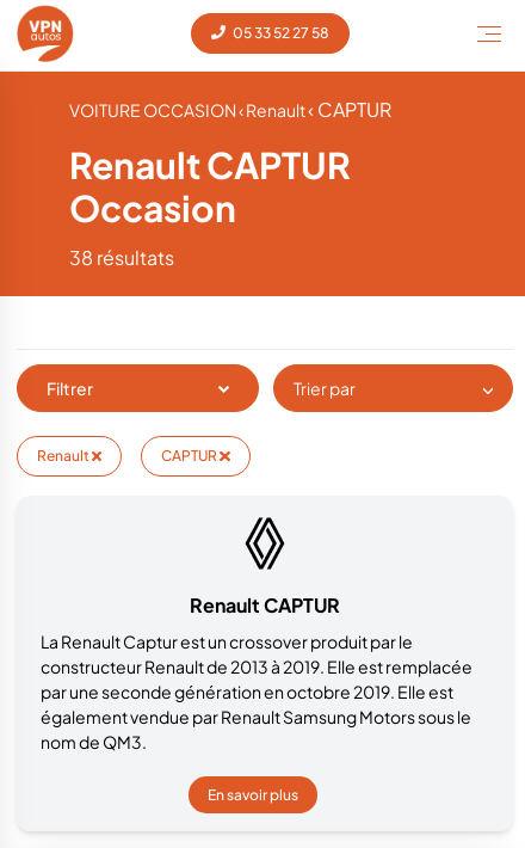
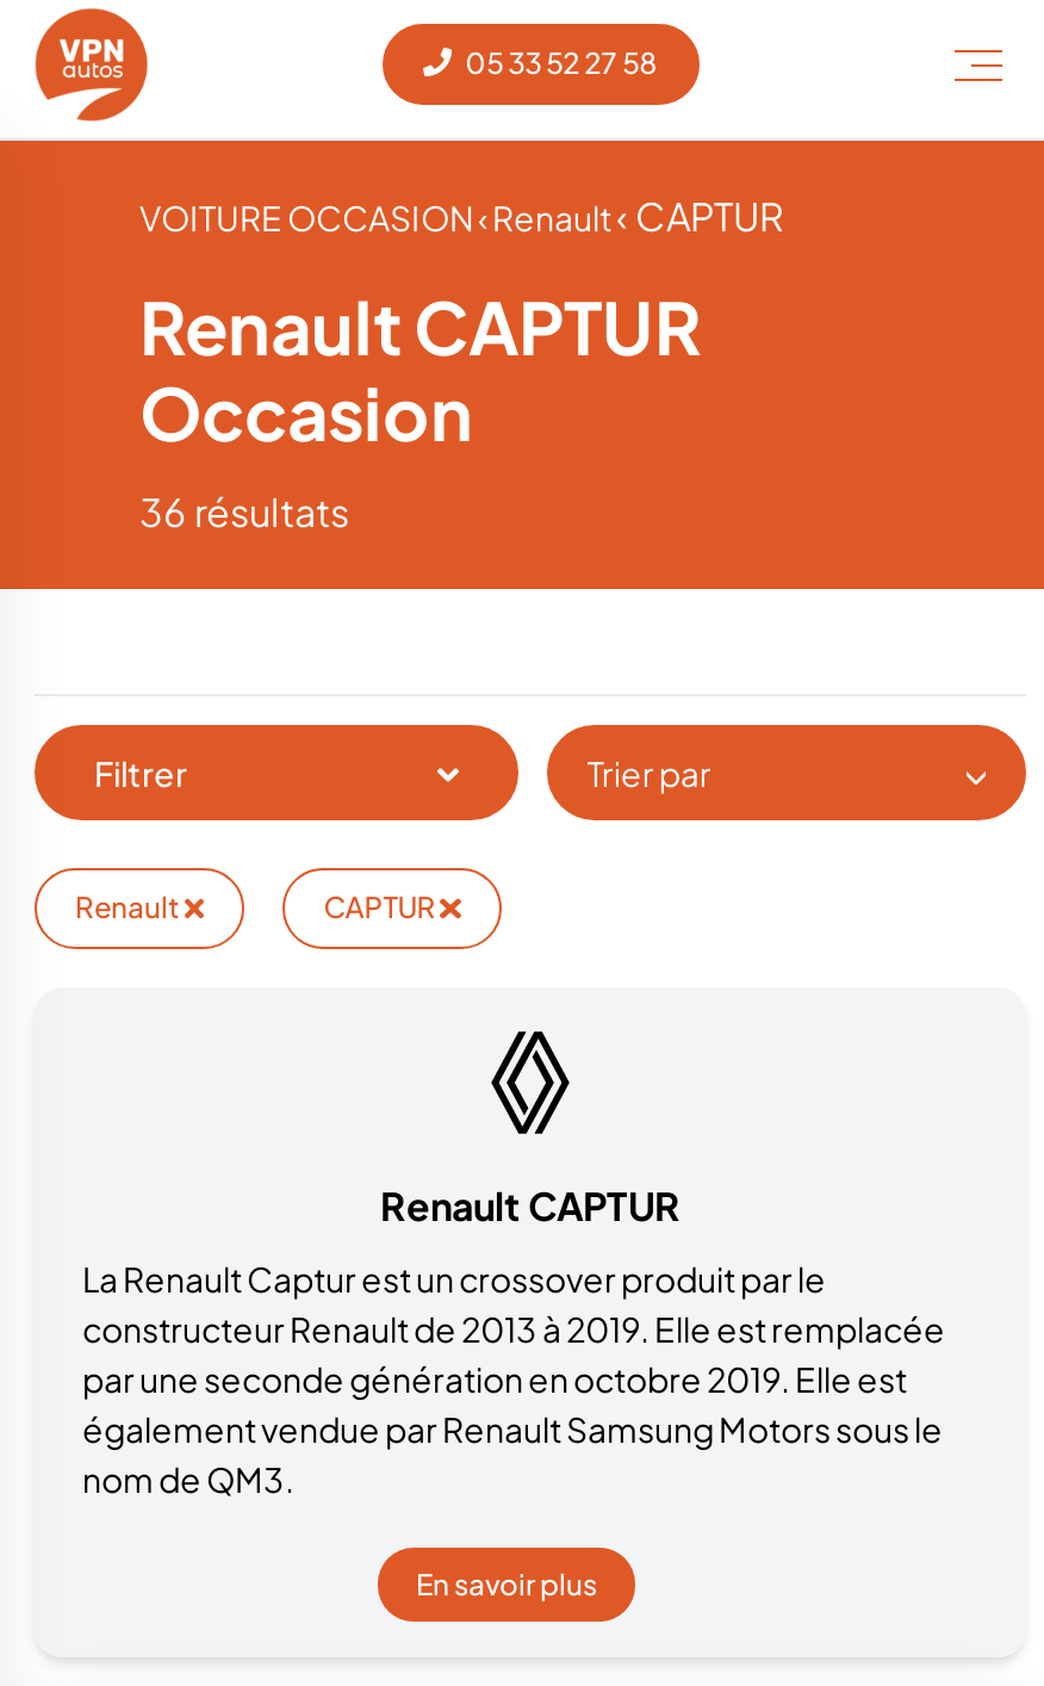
[69,245,174,270] 38 résultats -> [139,486,349,537] 36 résultats

